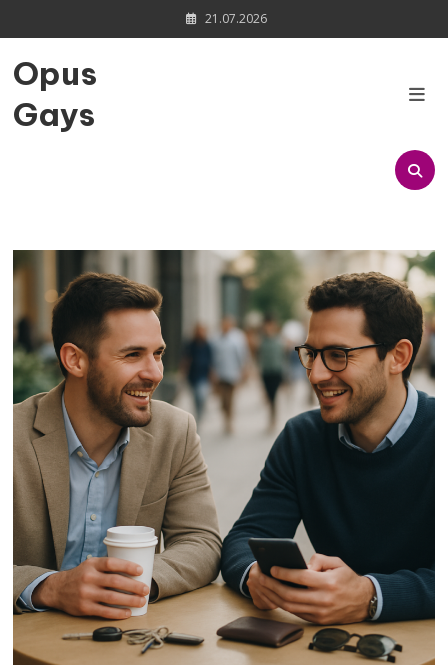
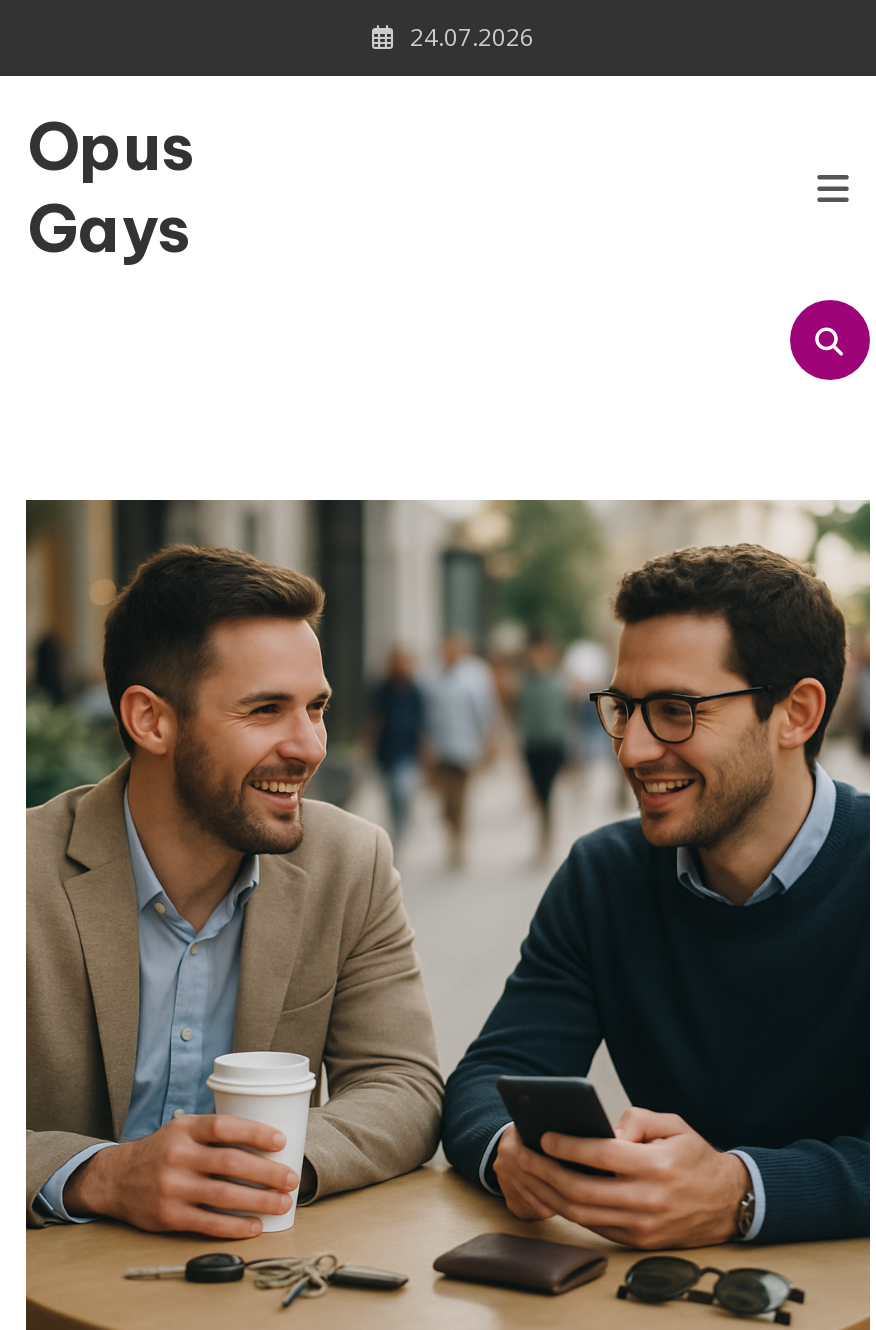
[202,10,267,27] 21.07.2026 -> [404,20,534,54] 24.07.2026

